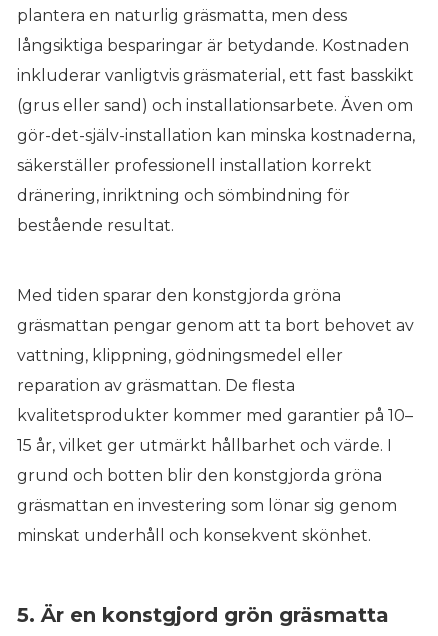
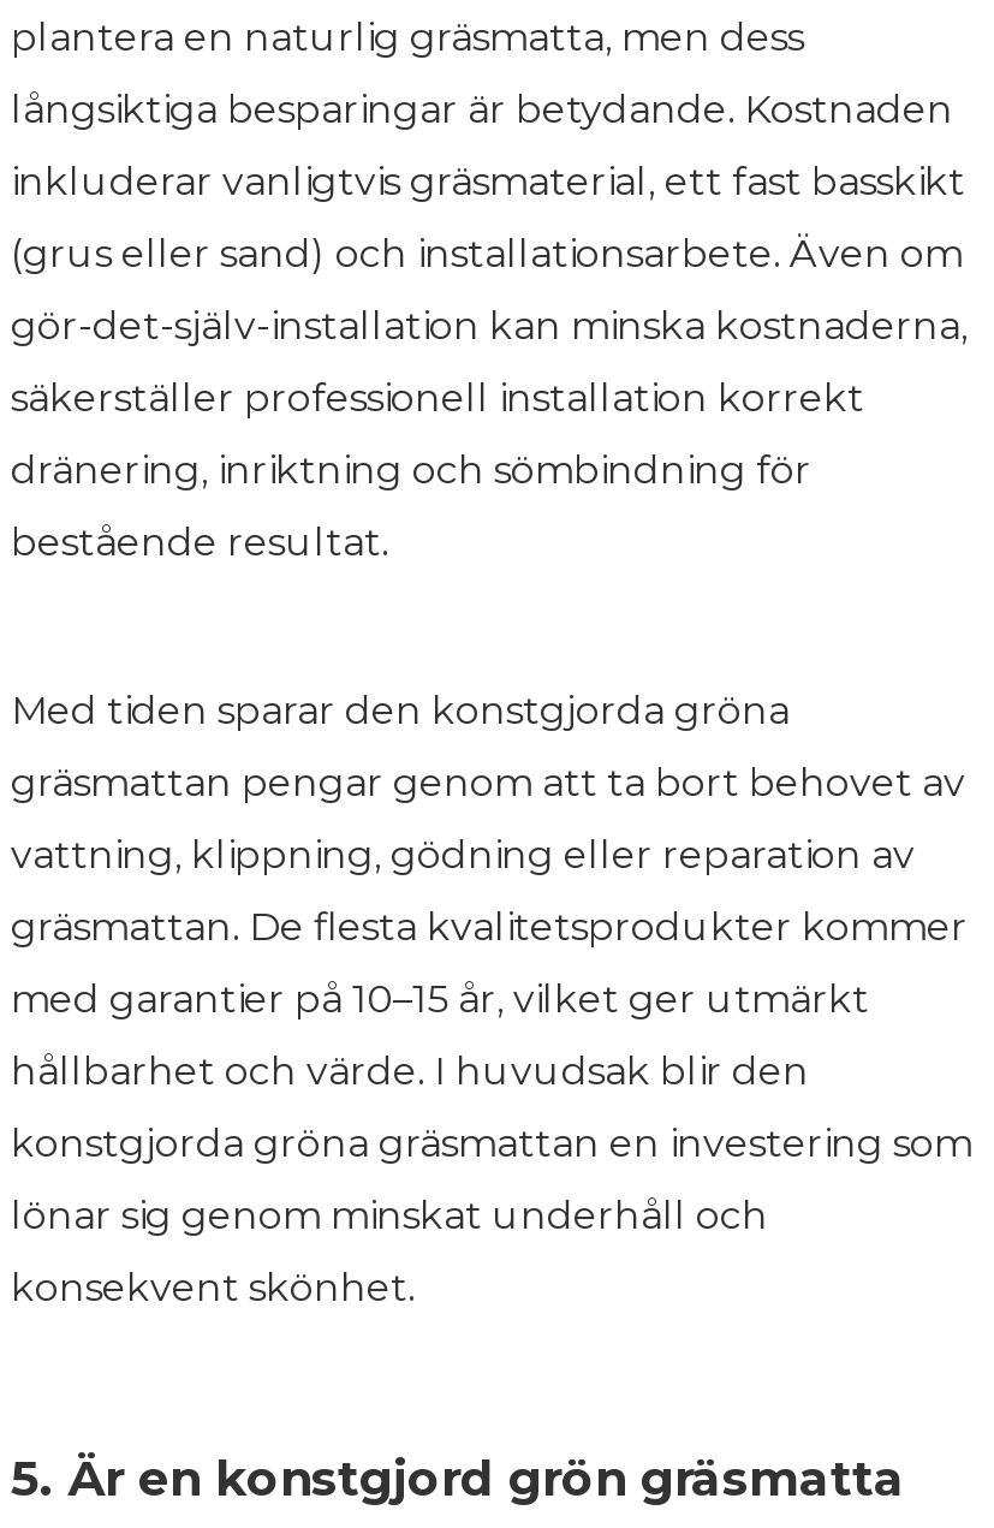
[17,346,343,365] vattning, klippning, gödningsmedel eller -> [11,833,915,878] vattning, klippning, gödning eller reparation av
[17,376,295,395] reparation av gräsmattan. De flesta -> [11,905,968,950] gräsmattan. De flesta kvalitetsprodukter kommer
[17,406,413,425] kvalitetsprodukter kommer med garantier på 10– -> [11,977,869,1023] med garantier på 10–15 år, vilket ger utmärkt
[17,436,392,455] 15 år, vilket ger utmärkt hållbarhet och värde. I -> [11,1049,809,1095] hållbarhet och värde. I huvudsak blir den
[17,466,382,485] grund och botten blir den konstgjorda gröna -> [11,1121,972,1167] konstgjorda gröna gräsmattan en investering som
[17,496,397,515] gräsmattan en investering som lönar sig genom -> [11,1193,768,1239] lönar sig genom minskat underhåll och
[17,526,371,545] minskat underhåll och konsekvent skönhet. -> [11,1265,415,1311] konsekvent skönhet.

